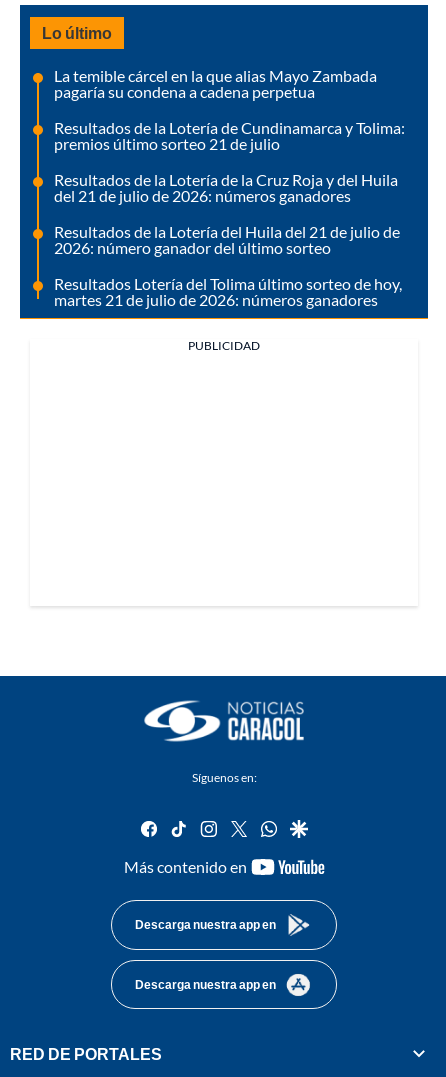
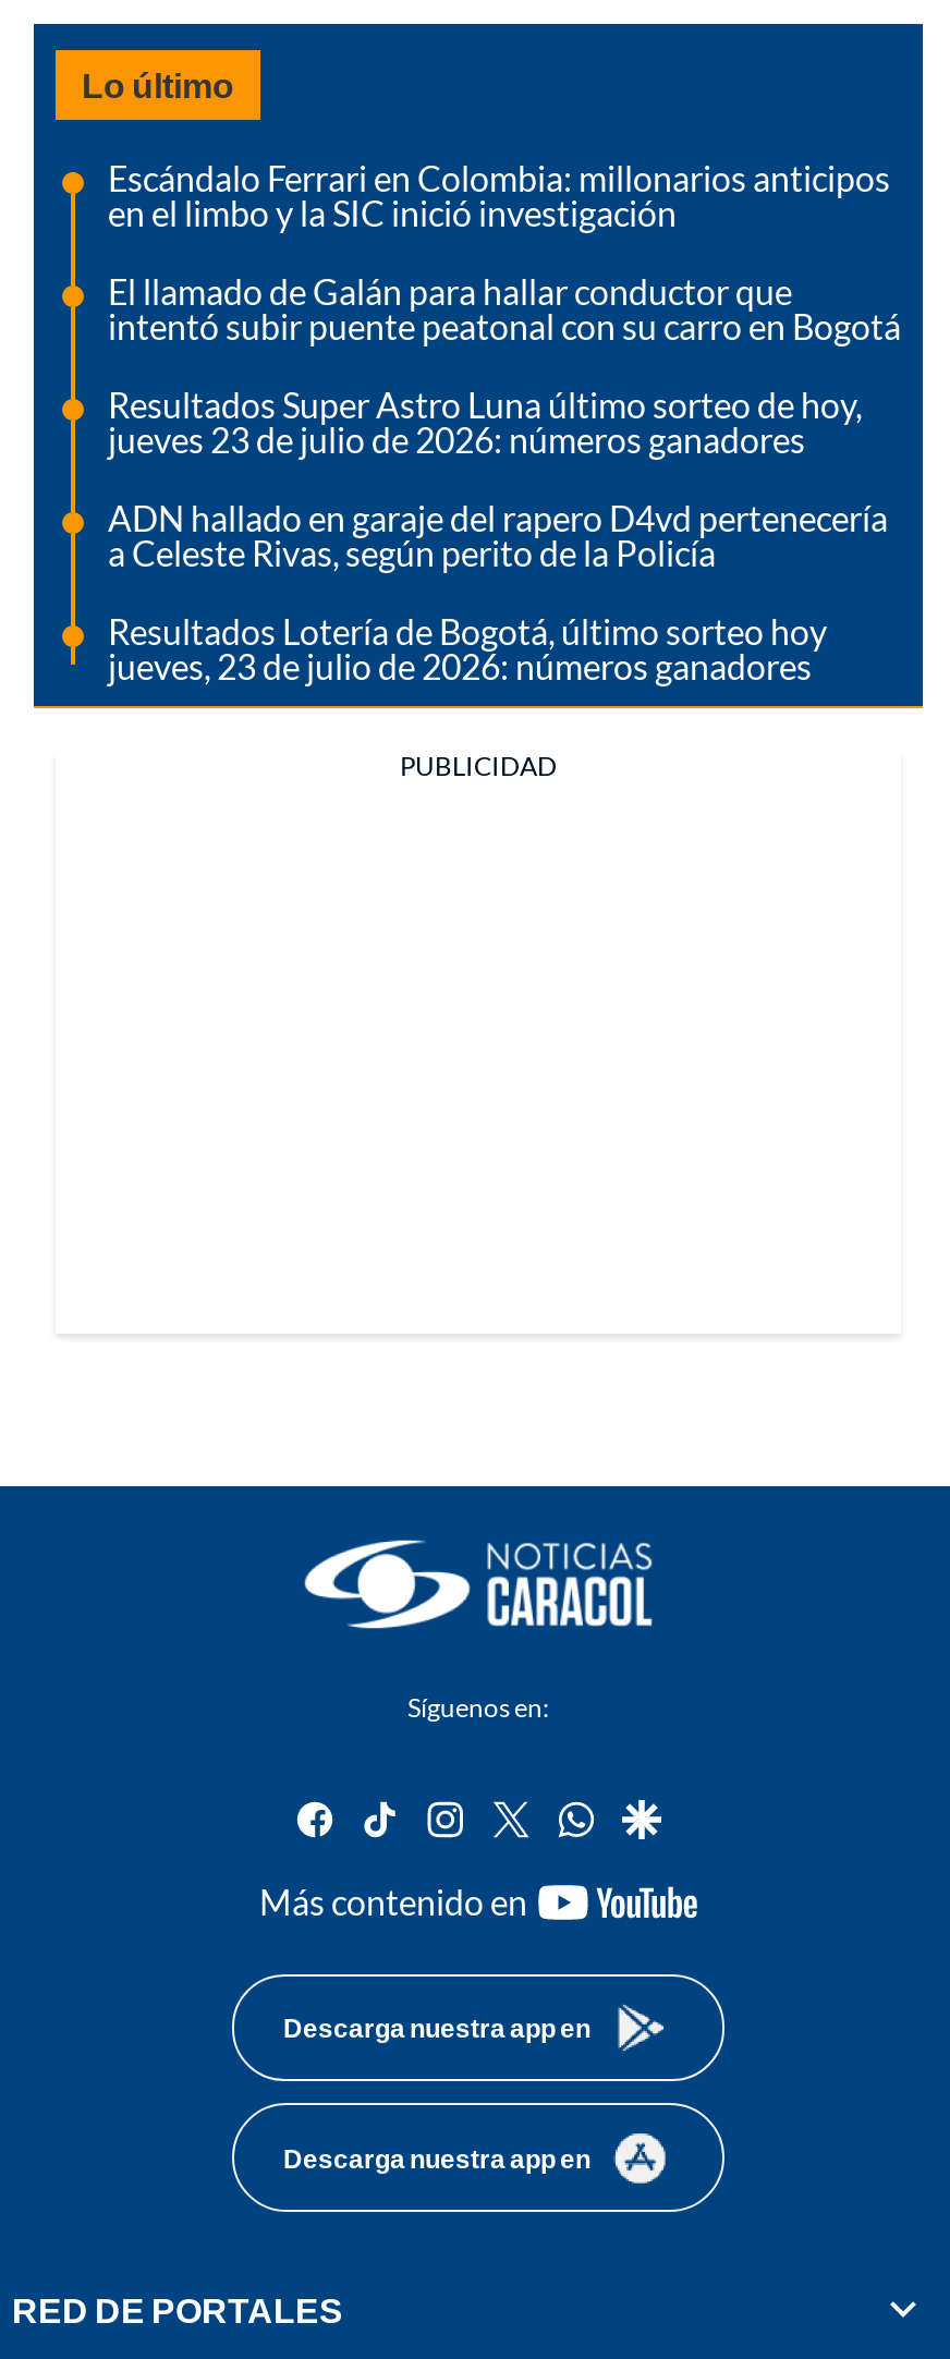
[54,66,377,101] La temible cárcel en la que alias Mayo Zambada | pagaría su condena a cadena perpetua -> [108,157,890,234] Escándalo Ferrari en Colombia: millonarios anticipos | en el limbo y la SIC inició investigación
[54,118,405,153] Resultados de la Lotería de Cundinamarca y Tolima: | premios último sorteo 21 de julio -> [108,271,901,347] El llamado de Galán para hallar conductor que | intentó subir puente peatonal con su carro en Bogotá
[54,170,398,205] Resultados de la Lotería de la Cruz Roja y del Huila | del 21 de julio de 2026: números ganadores -> [108,384,862,460] Resultados Super Astro Luna último sorteo de hoy, | jueves 23 de julio de 2026: números ganadores
[54,222,400,257] Resultados de la Lotería del Huila del 21 de julio de | 2026: número ganador del último sorteo -> [108,497,888,574] ADN hallado en garaje del rapero D4vd pertenecería | a Celeste Rivas, según perito de la Policía
[54,274,402,309] Resultados Lotería del Tolima último sorteo de hoy, | martes 21 de julio de 2026: números ganadores -> [108,611,827,687] Resultados Lotería de Bogotá, último sorteo hoy | jueves, 23 de julio de 2026: números ganadores

